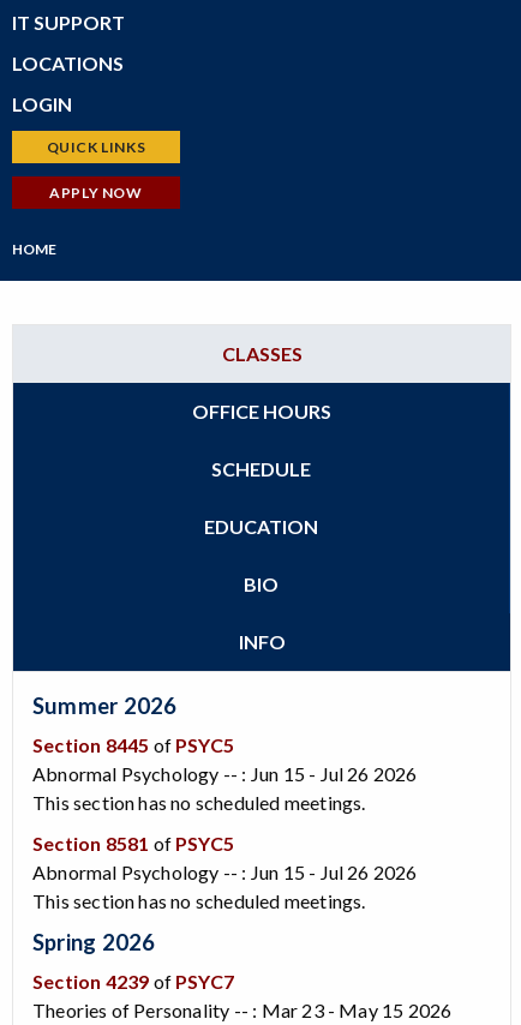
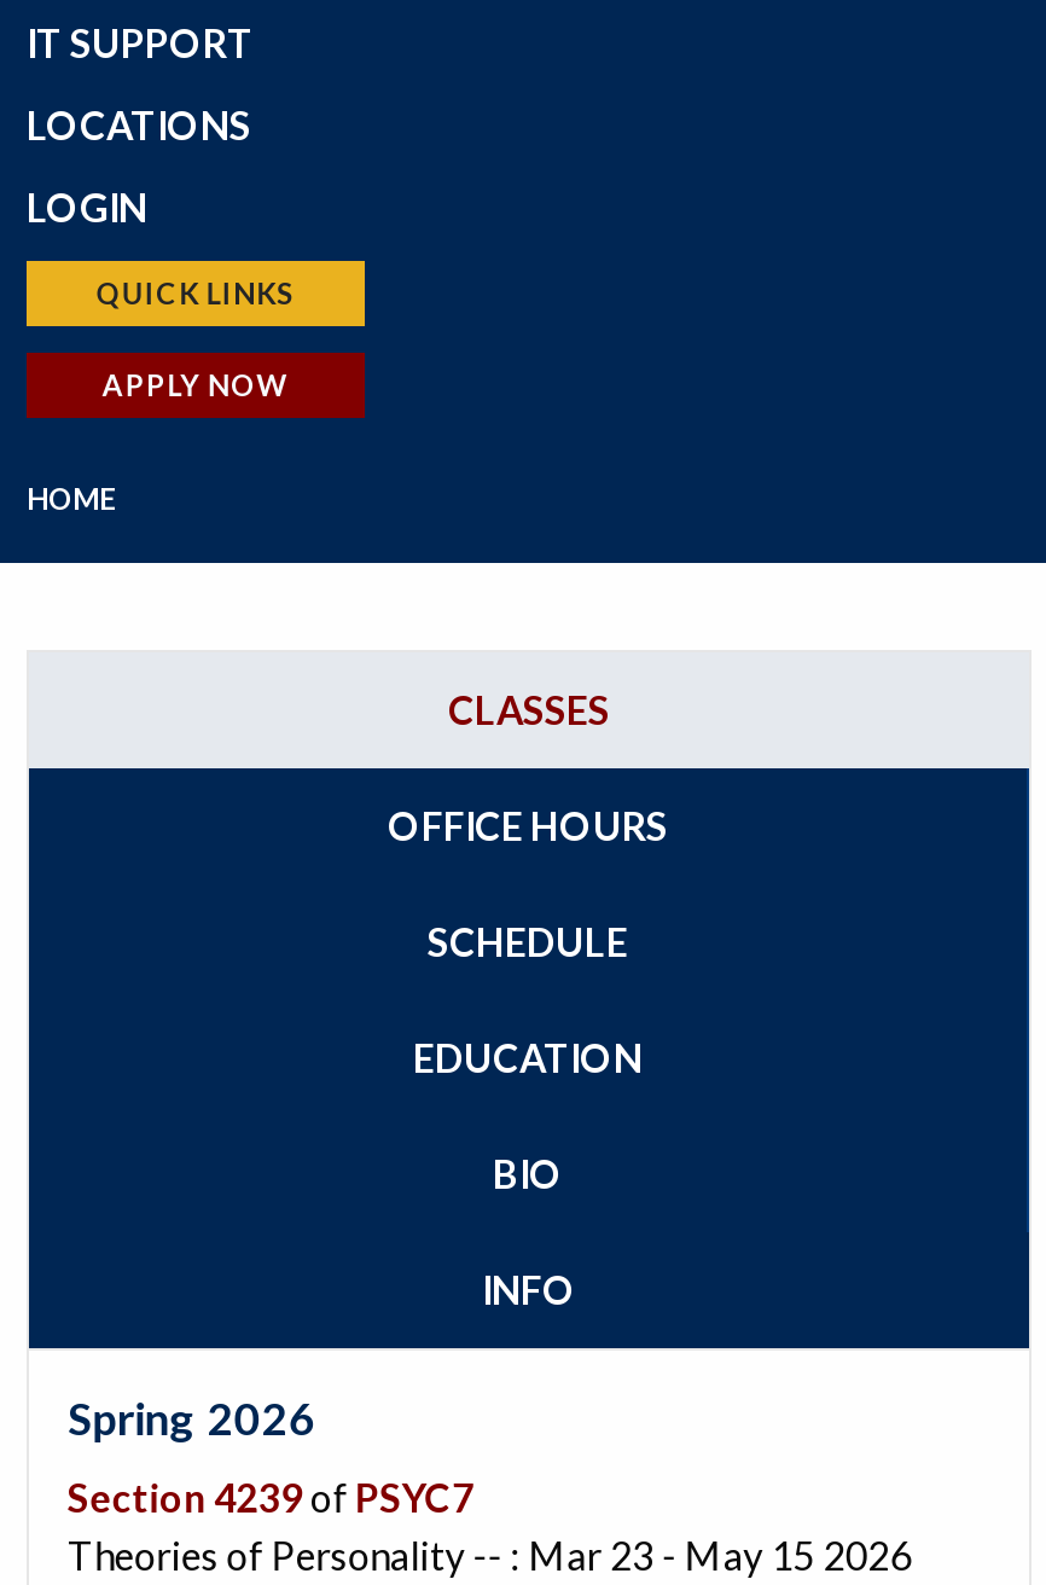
[32,692,417,912] Summer 2026 | Section 8445 of PSYC5 | Abnormal Psychology -- : Jun 15 - Jul 26 2026 | This section has no scheduled meetings. | Section 8581 of PSYC5 | Abnormal Psychology -- : Jun 15 - Jul 26 2026 | This section has no scheduled meetings. -> none

